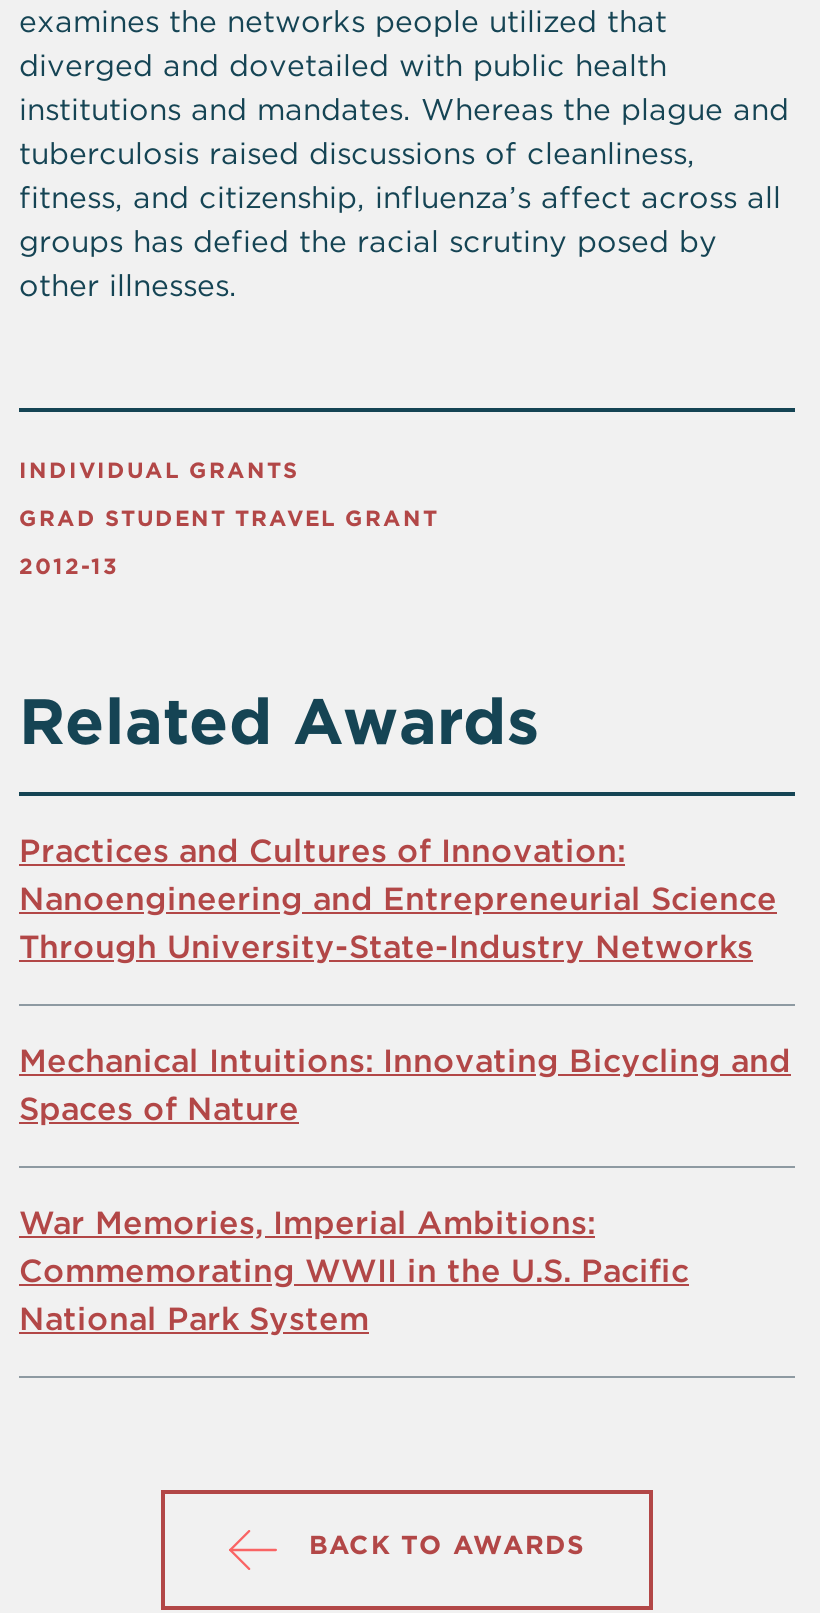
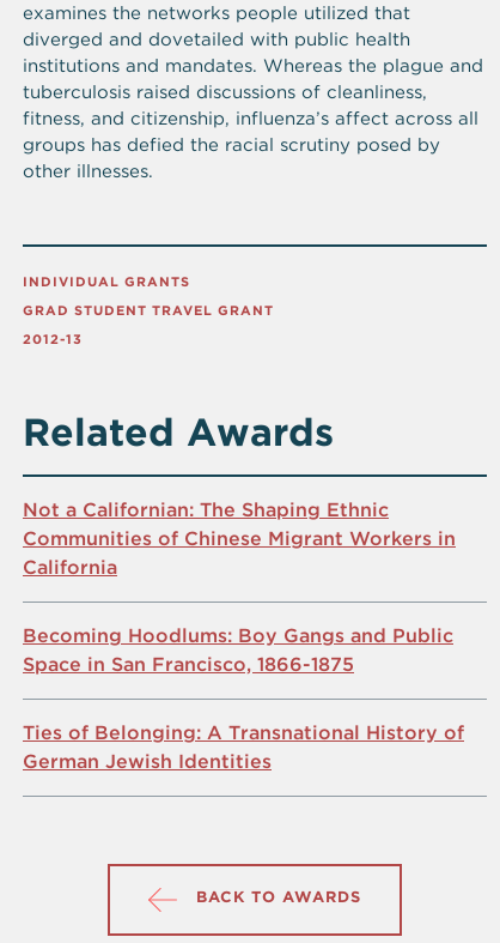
[19,832,777,966] Practices and Cultures of Innovation: | Nanoengineering and Entrepreneurial Science | Through University-State-Industry Networks -> [23,498,456,579] Not a Californian: The Shaping Ethnic | Communities of Chinese Migrant Workers in | California
[19,1042,791,1128] Mechanical Intuitions: Innovating Bicycling and | Spaces of Nature -> [23,624,453,676] Becoming Hoodlums: Boy Gangs and Public | Space in San Francisco, 1866-1875
[19,1204,689,1338] War Memories, Imperial Ambitions: | Commemorating WWII in the U.S. Pacific | National Park System -> [23,721,464,773] Ties of Belonging: A Transnational History of | German Jewish Identities

